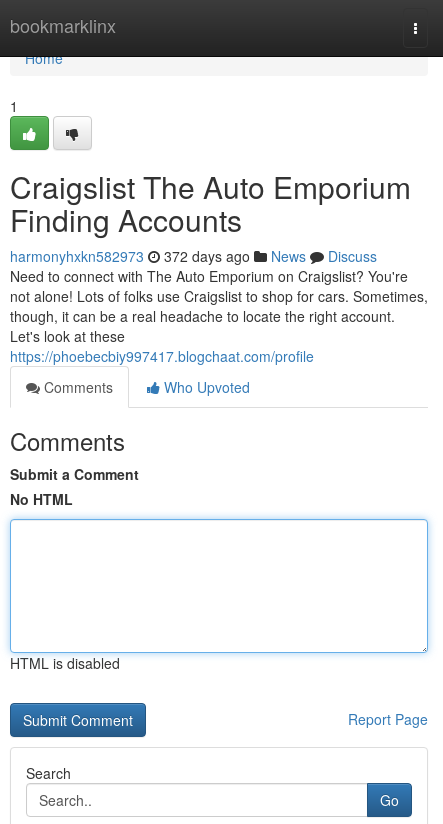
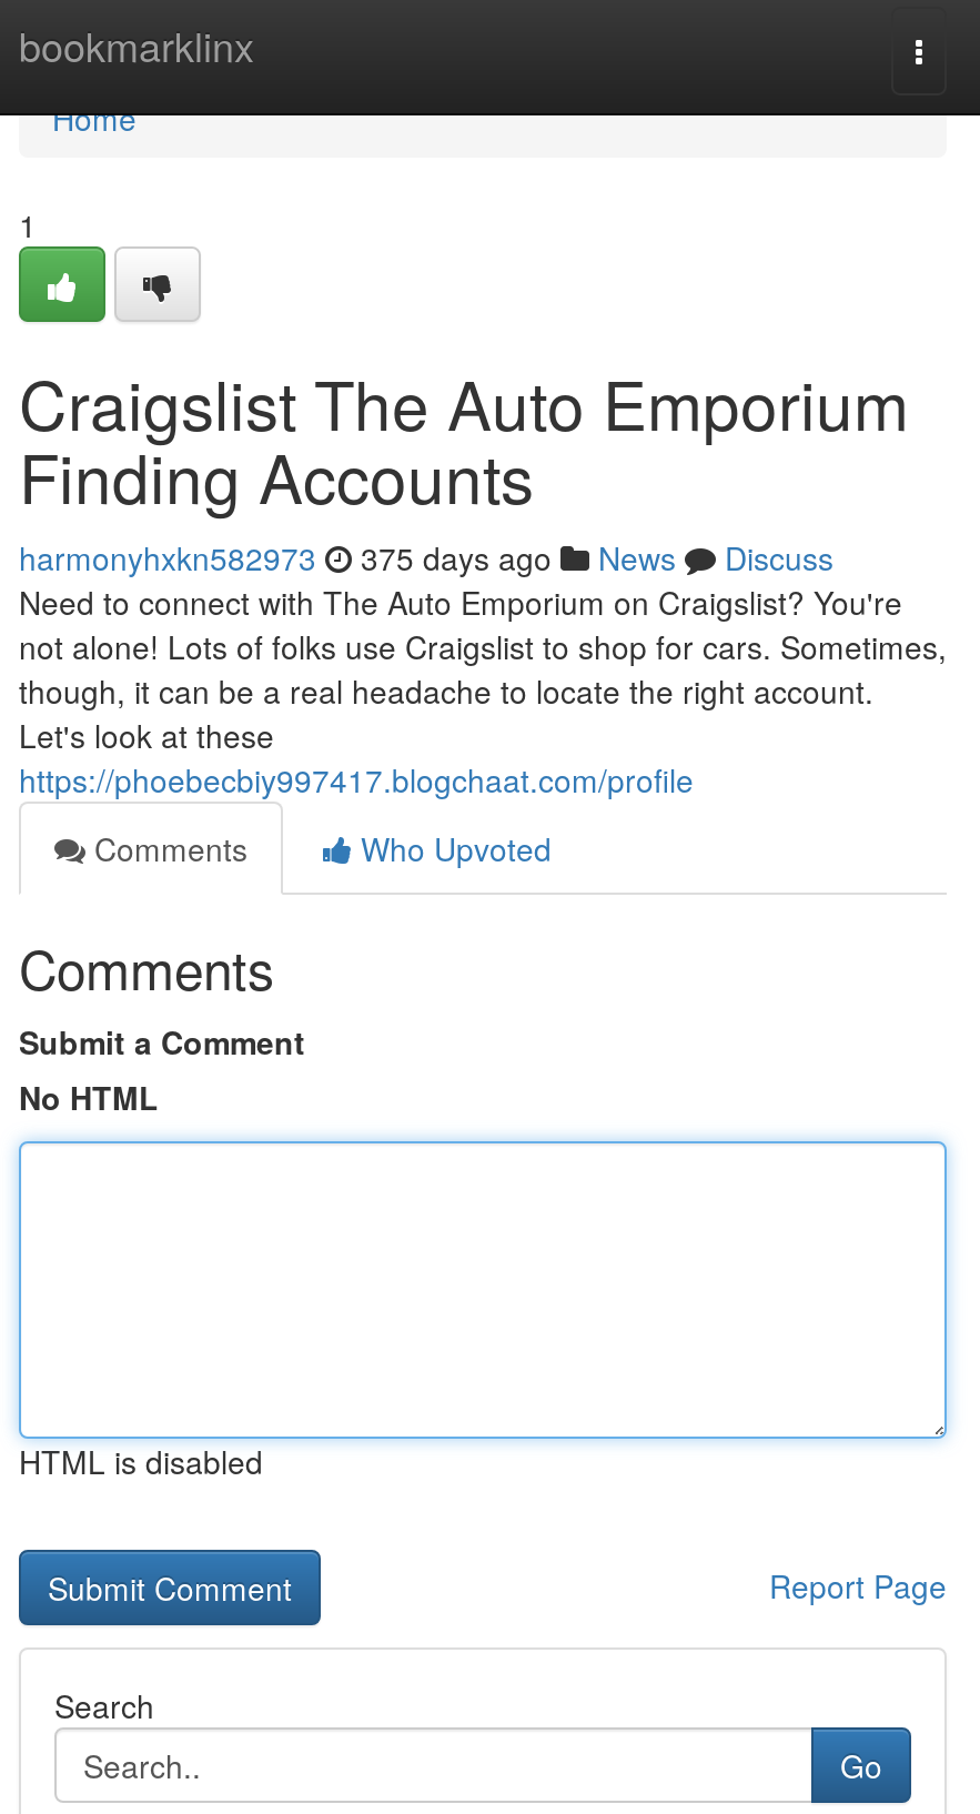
[10,246,377,266] harmonyhxkn582973 372 days ago News Discuss -> [19,535,833,580] harmonyhxkn582973 375 days ago News Discuss

